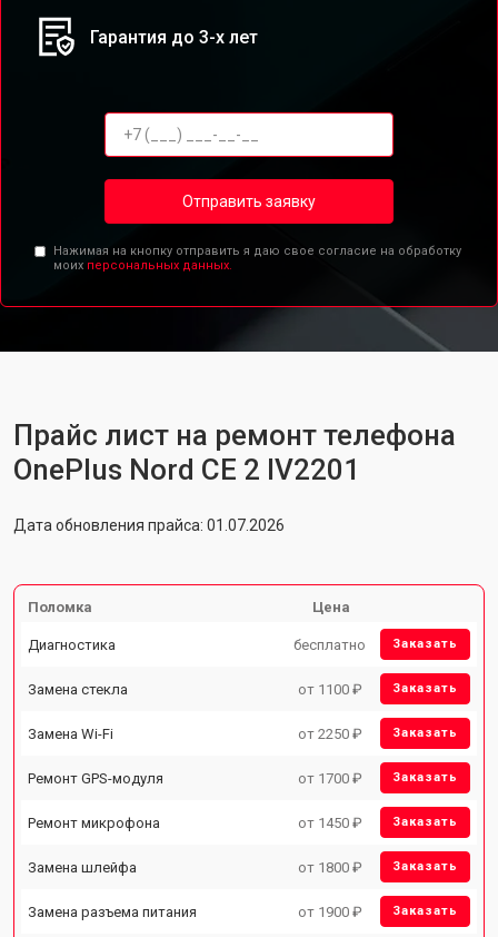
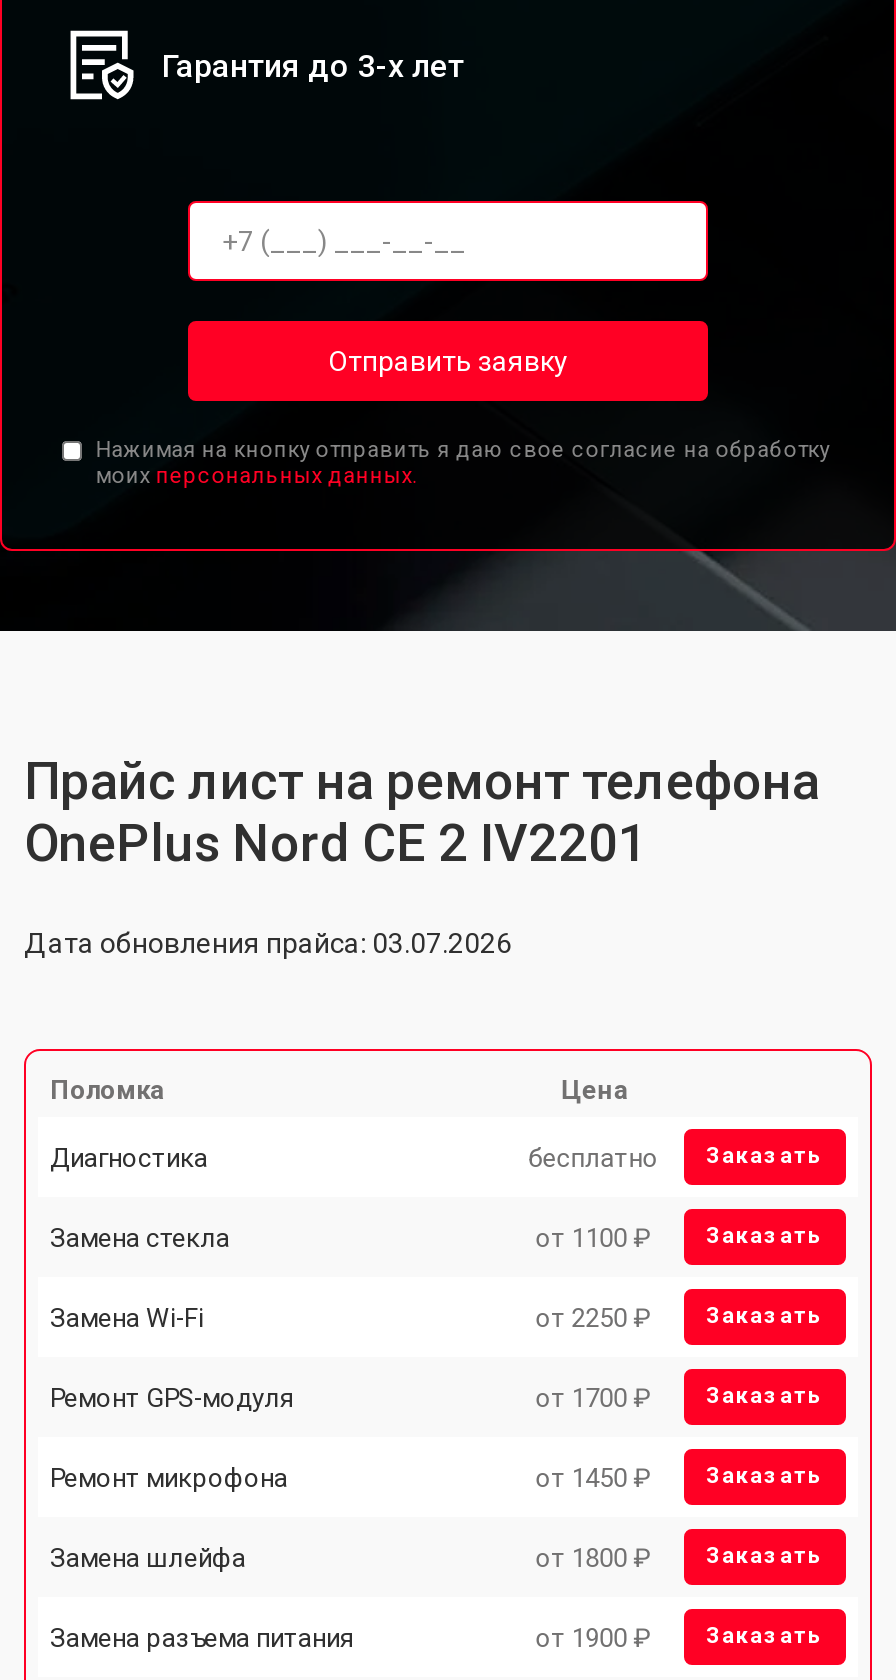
[13,516,285,534] Дата обновления прайса: 01.07.2026 -> [24,927,512,959] Дата обновления прайса: 03.07.2026

